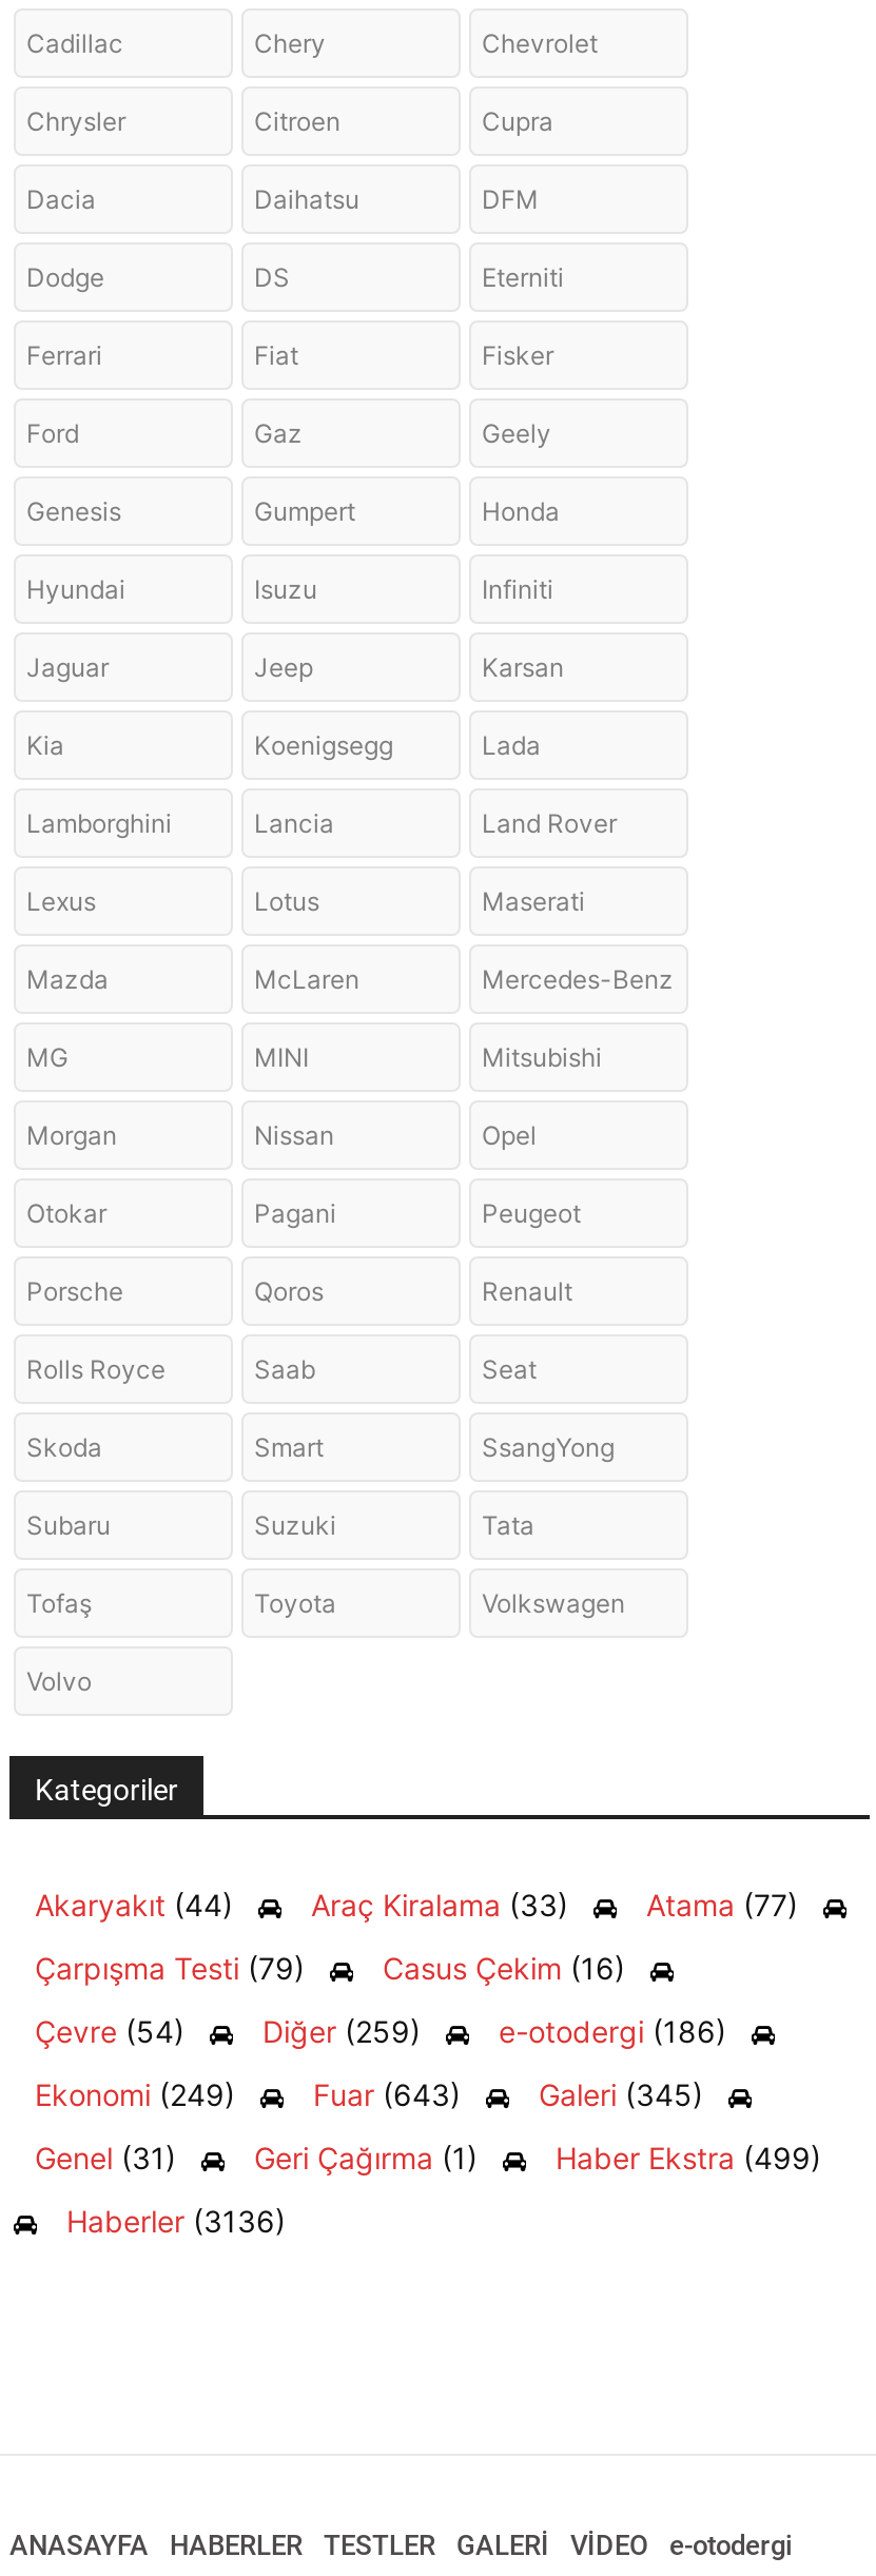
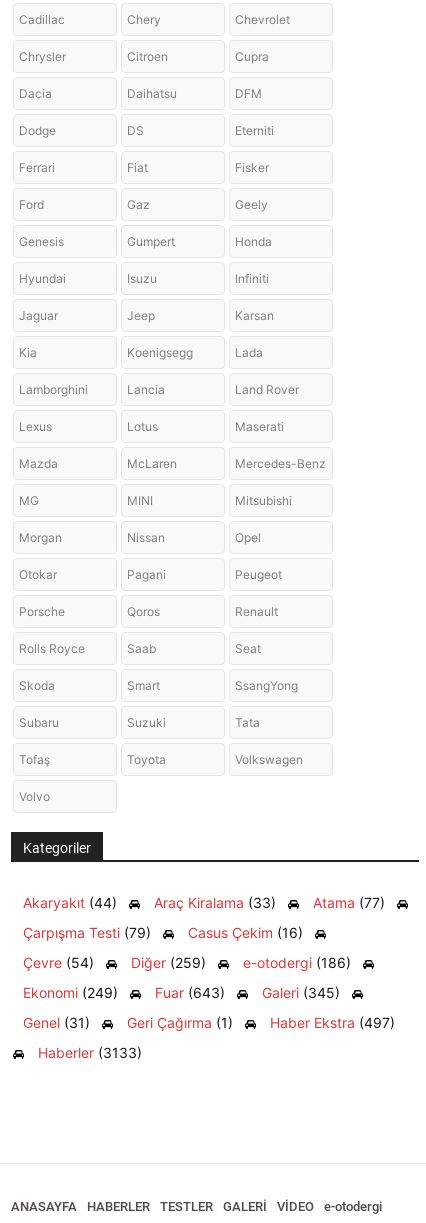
[556,2140,821,2176] Haber Ekstra (499) -> [270,1014,395,1031] Haber Ekstra (497)
[66,2204,286,2240] Haberler (3136) -> [38,1044,142,1061] Haberler (3133)

